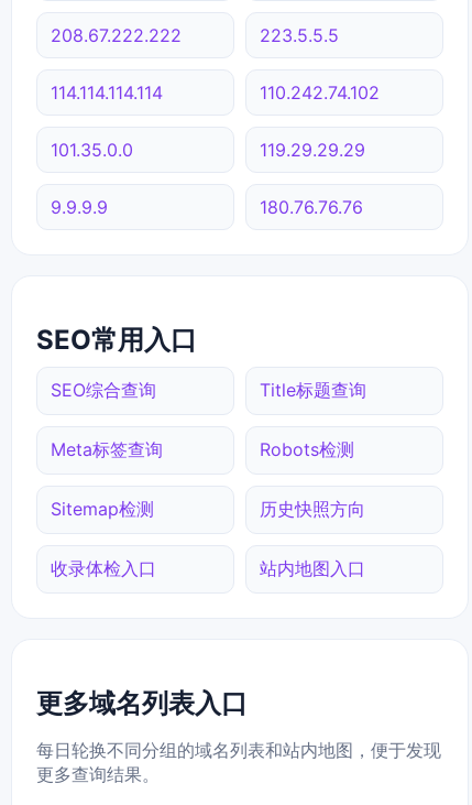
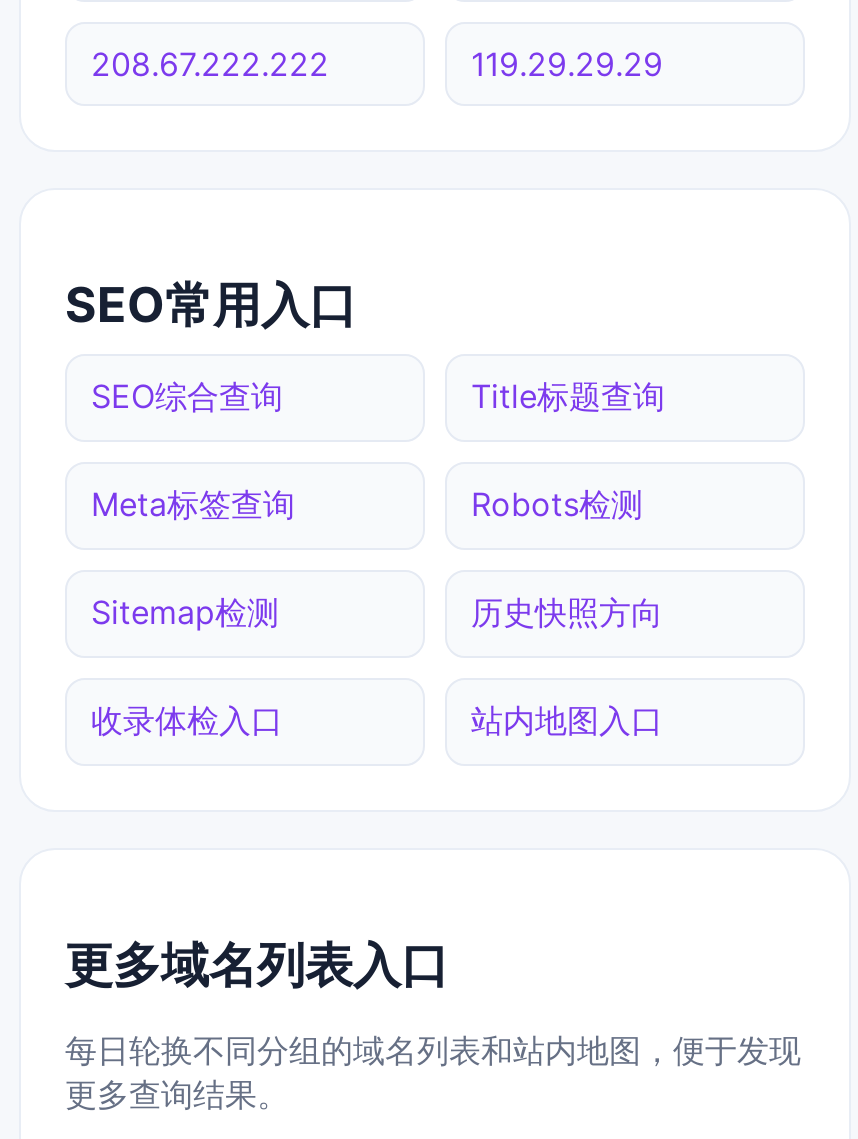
[51,25,380,161] 223.5.5.5 | 114.114.114.114 | 110.242.74.102 | 101.35.0.0 -> none
[51,196,363,218] 9.9.9.9 | 180.76.76.76 -> none

